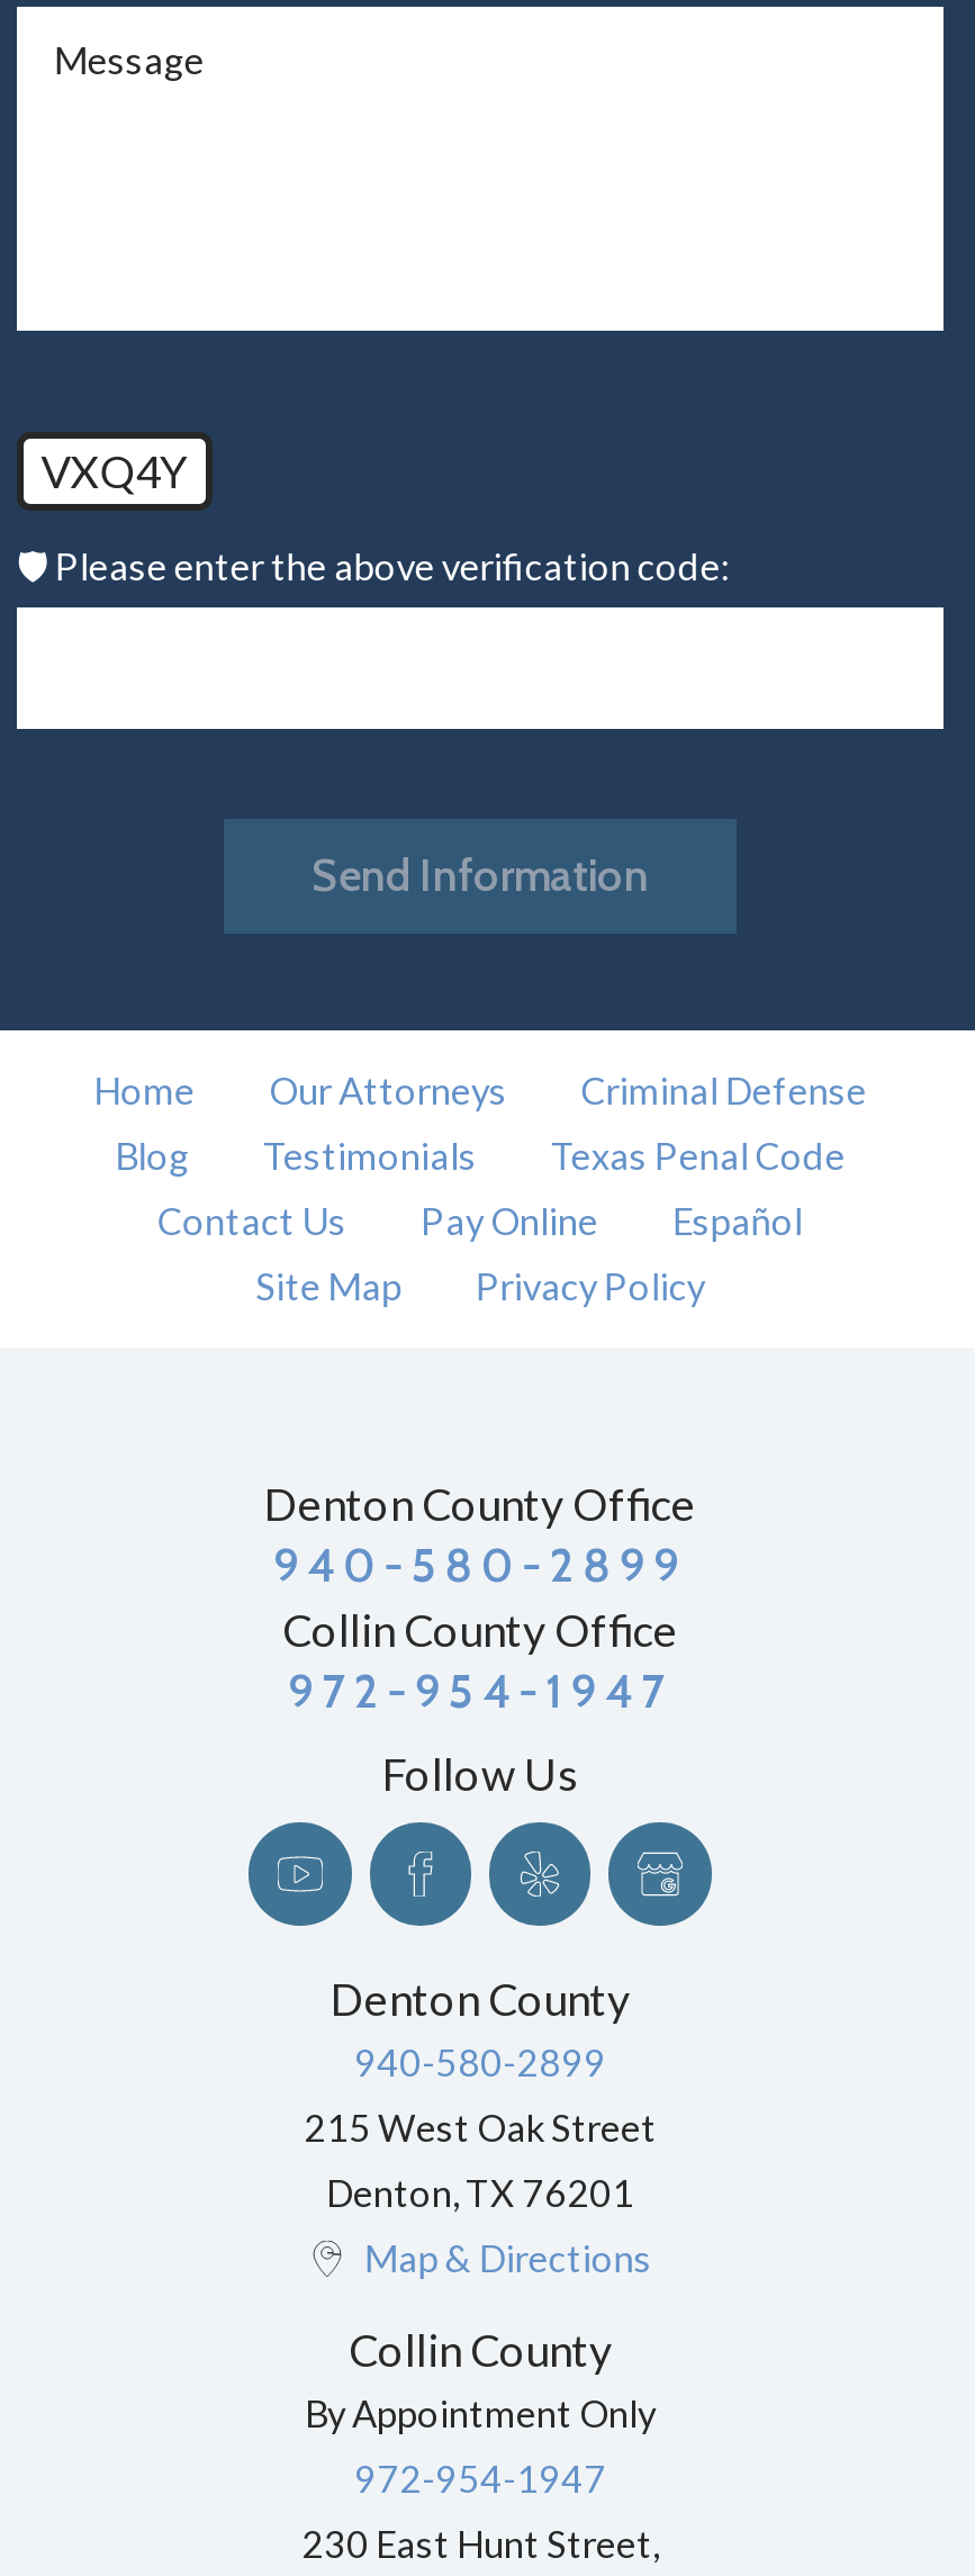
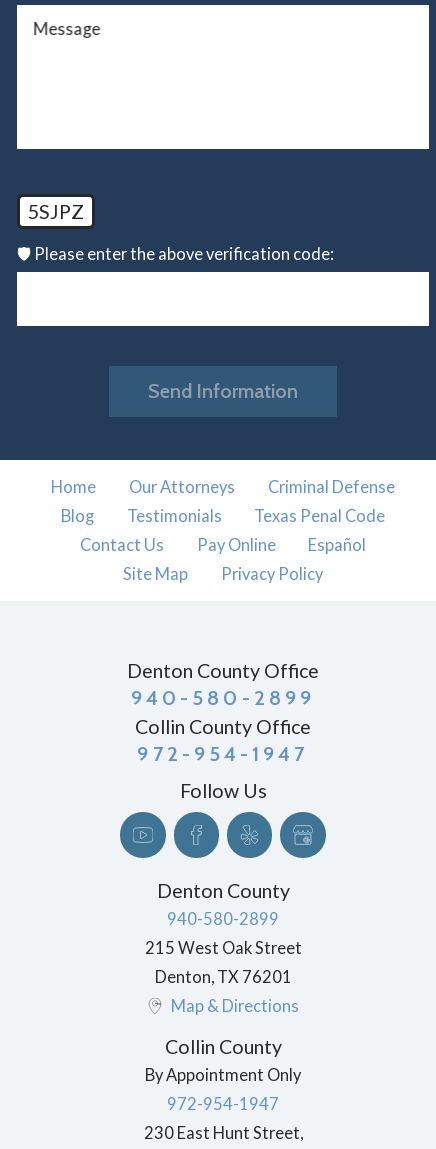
[41,445,187,497] VXQ4Y -> [28,200,84,223] 5SJPZ

